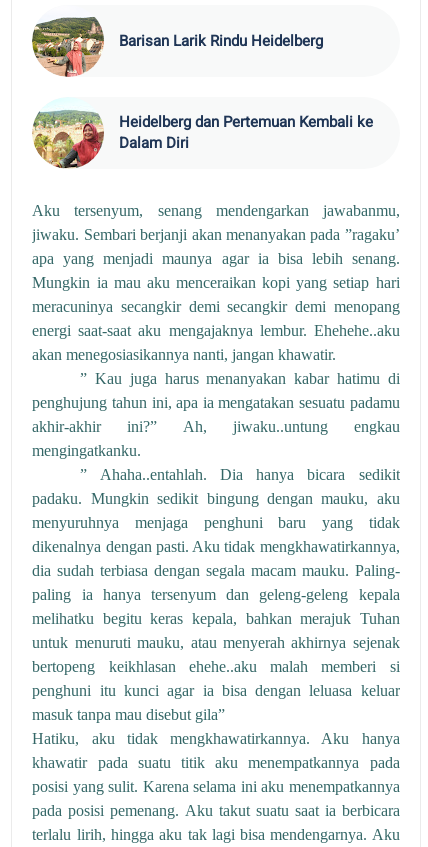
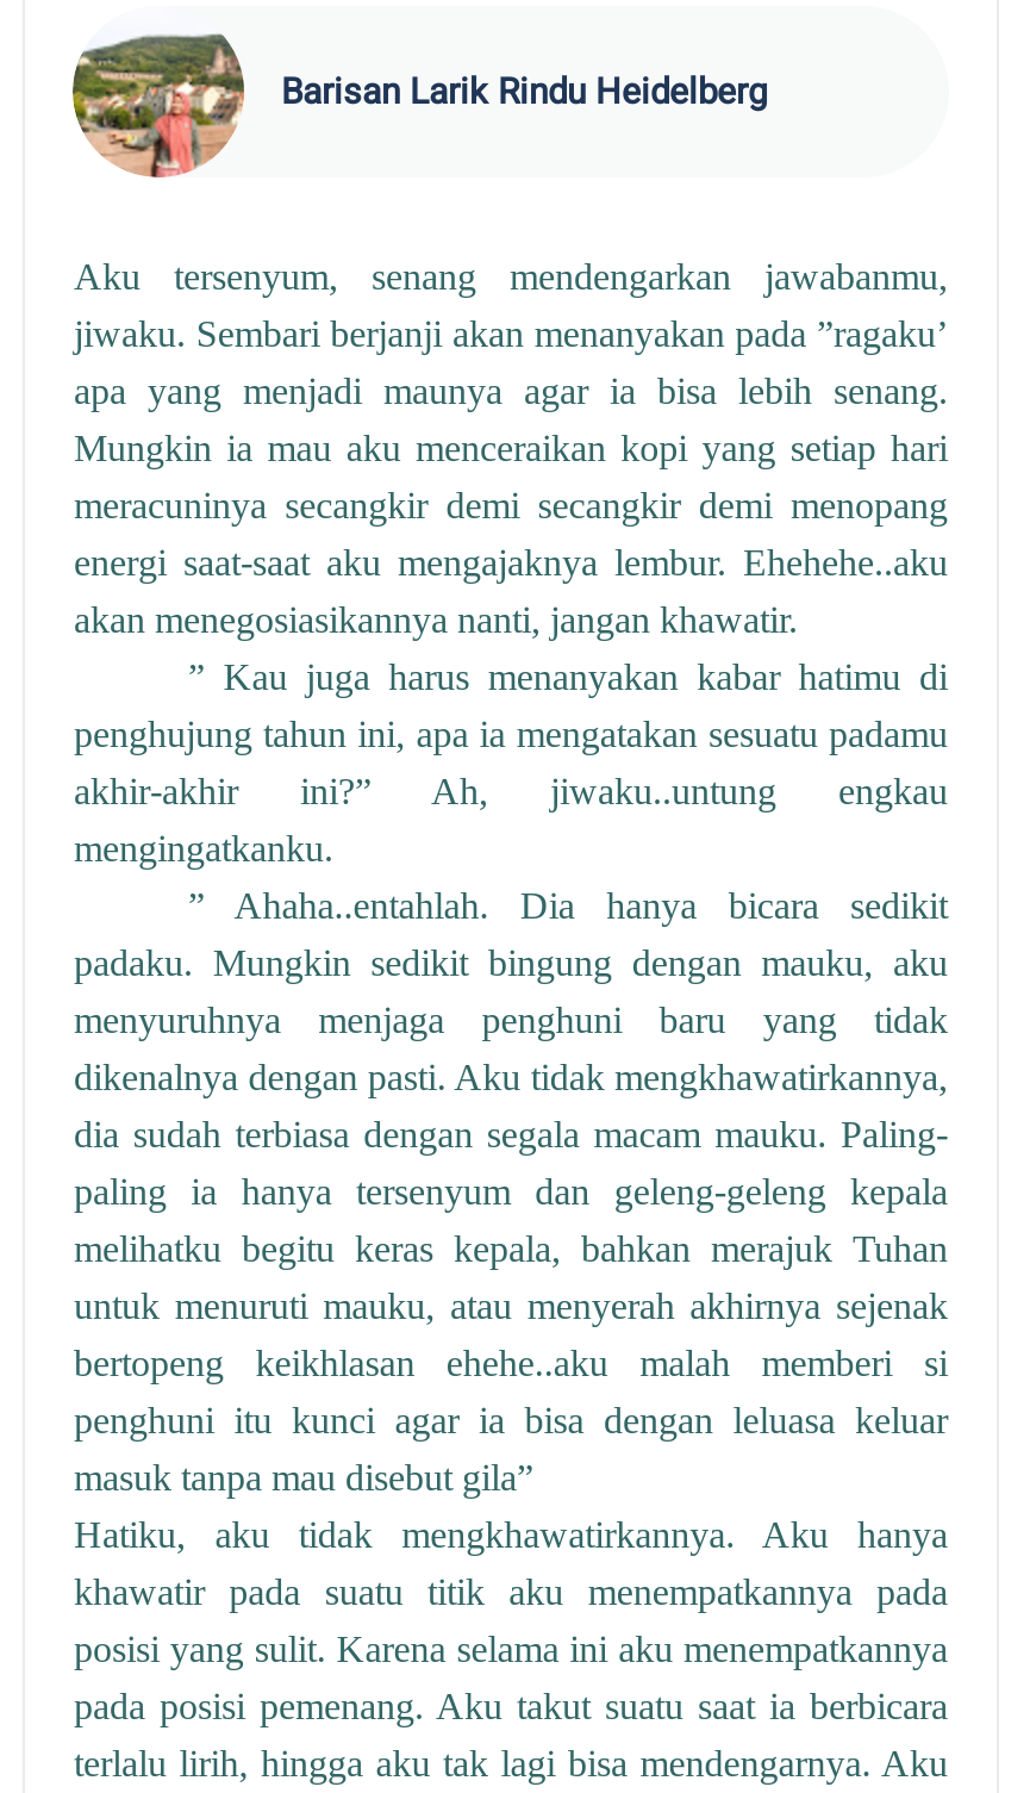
[32,99,373,169] [image] | Heidelberg dan Pertemuan Kembali ke | Dalam Diri -> none

